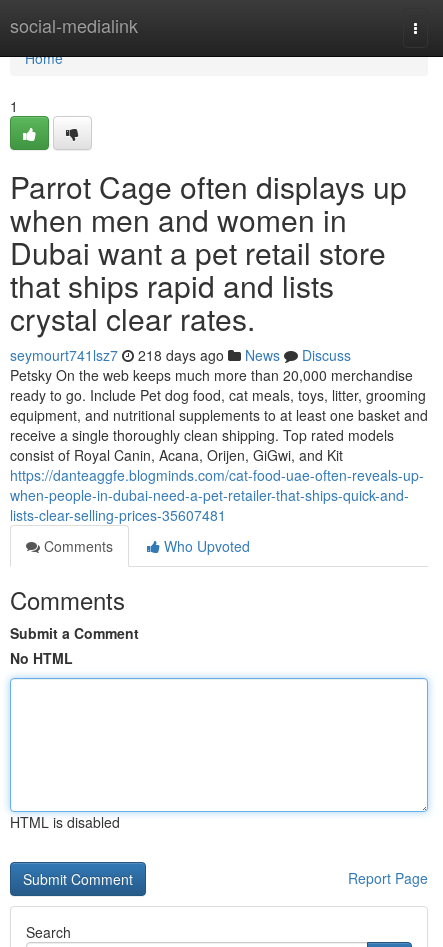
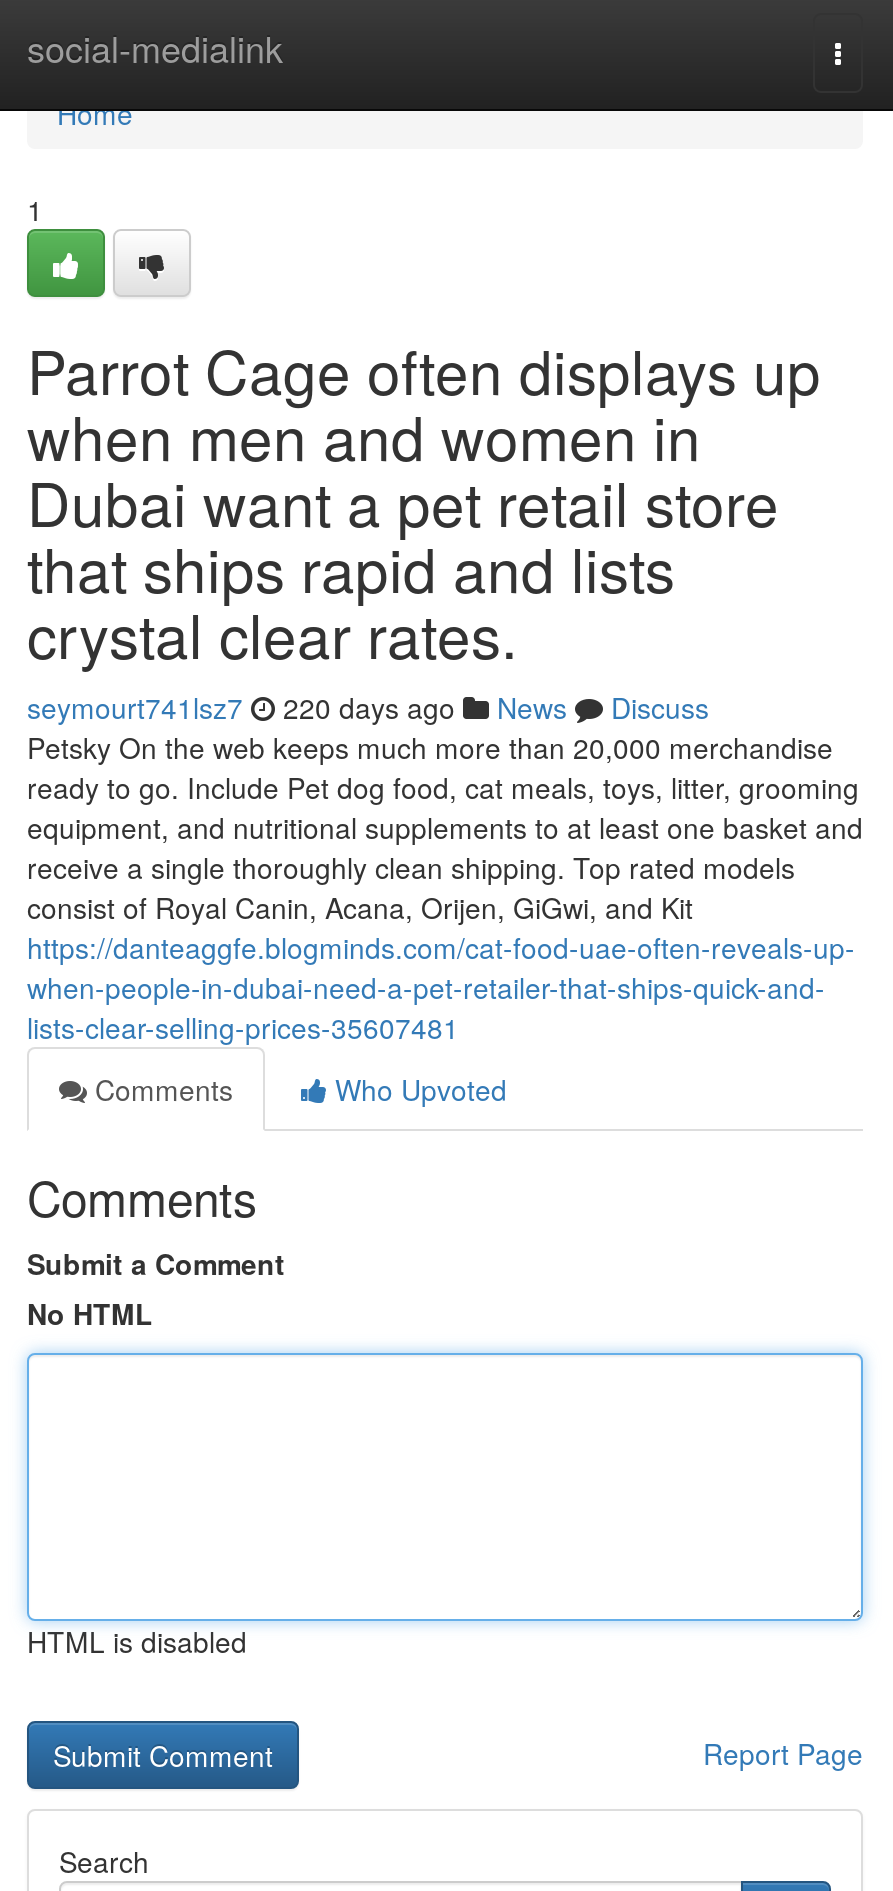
[10,345,351,365] seymourt741lsz7 218 days ago News Discuss -> [27,687,709,727] seymourt741lsz7 220 days ago News Discuss

